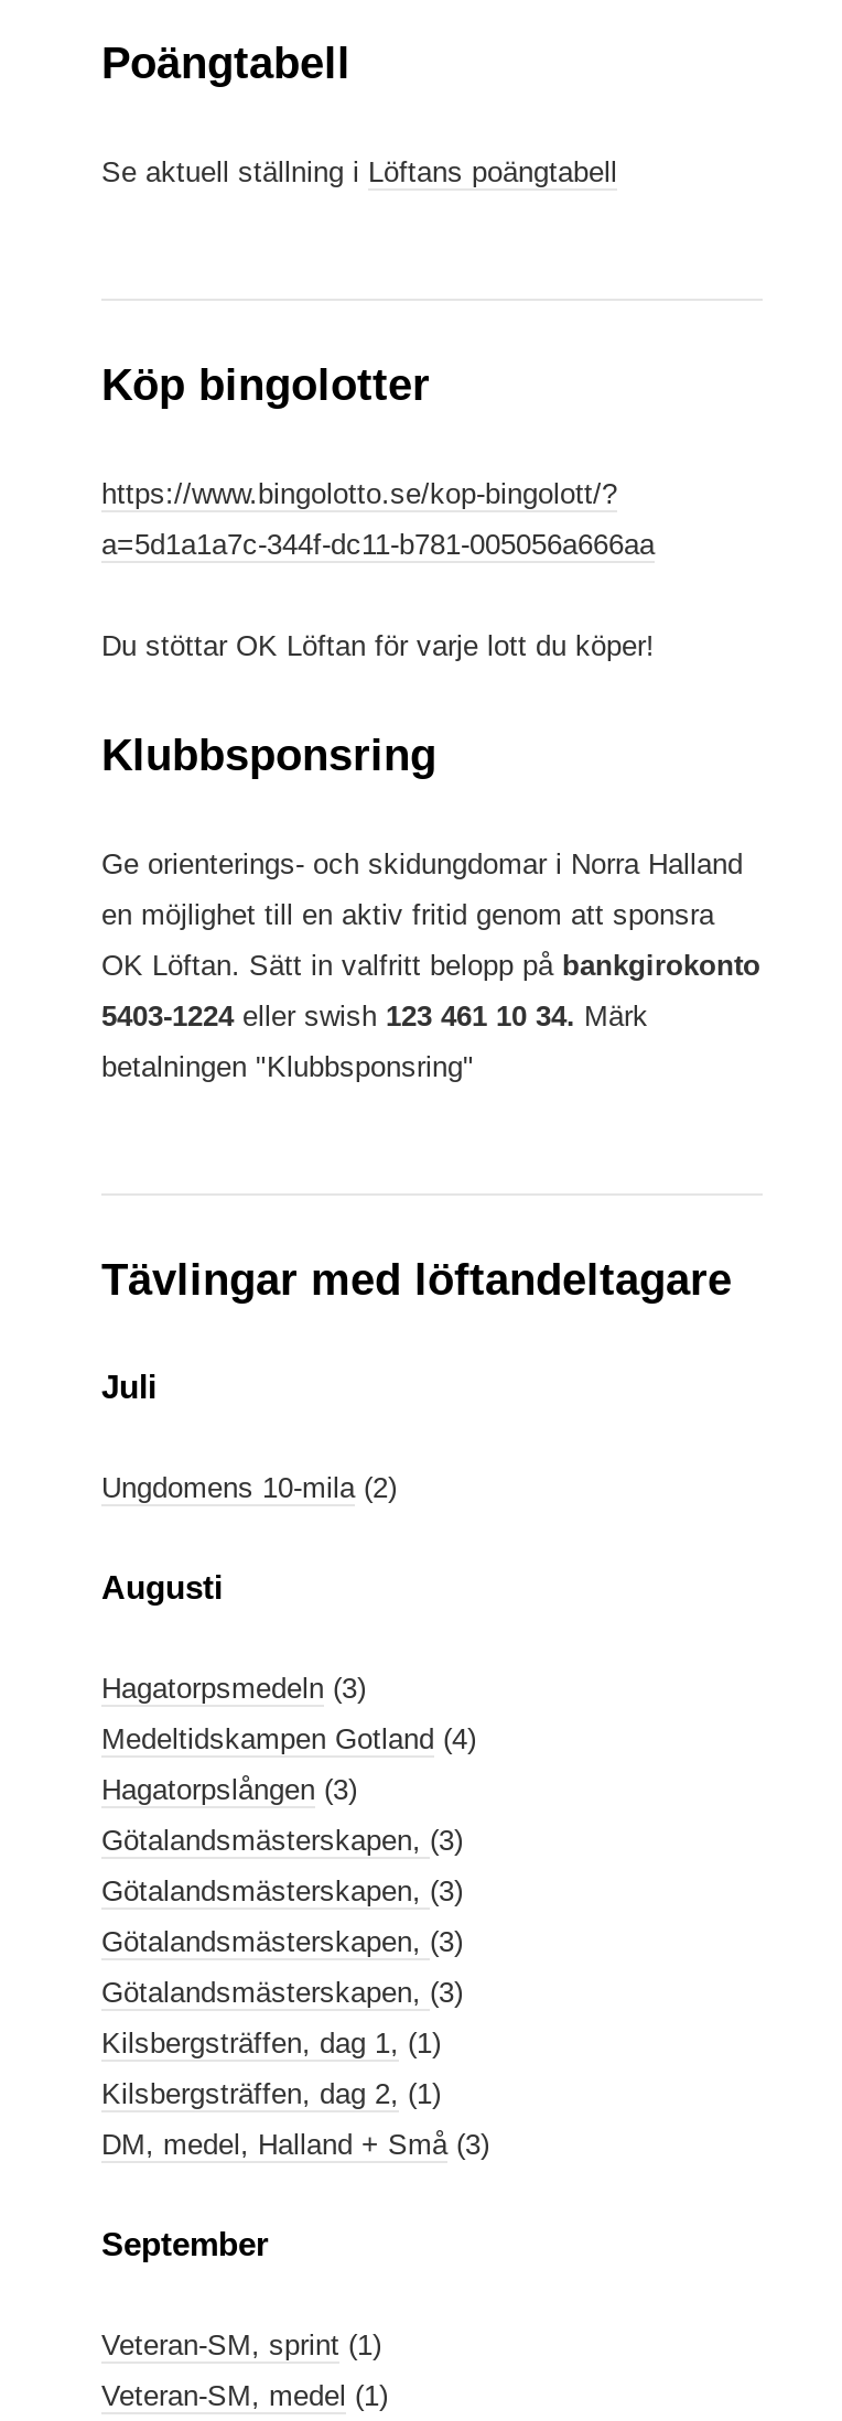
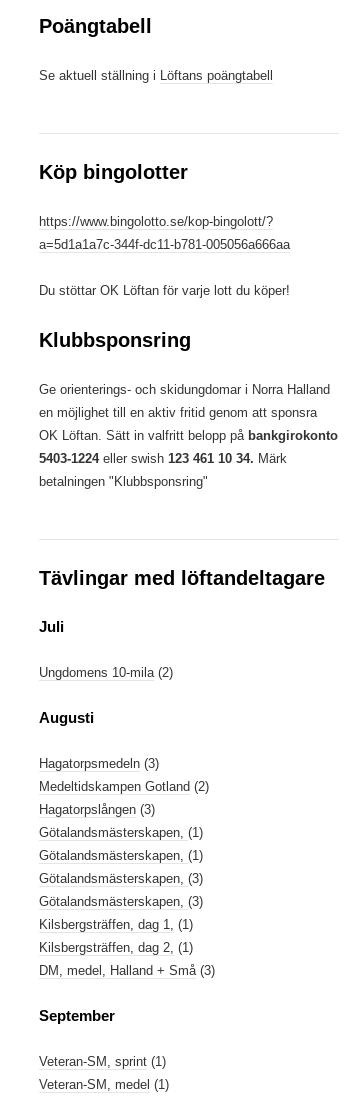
[101,1721,476,1755] Medeltidskampen Gotland (4) -> [39,779,209,794] Medeltidskampen Gotland (2)
[101,1823,463,1856] Götalandsmästerskapen, (3) -> [39,825,203,840] Götalandsmästerskapen, (1)
[101,1874,463,1907] Götalandsmästerskapen, (3) -> [39,848,203,863] Götalandsmästerskapen, (1)

